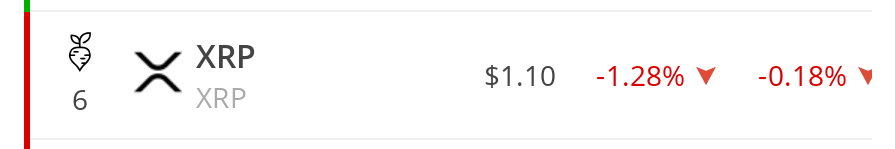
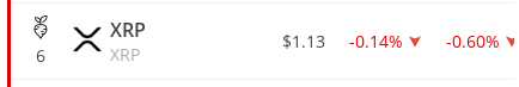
[484,56,556,94] $1.10 -> [282,30,325,52] $1.13
[596,56,694,94] -1.28% -> [349,30,408,52] -0.14%
[758,56,856,94] -0.18% -> [446,30,505,52] -0.60%

